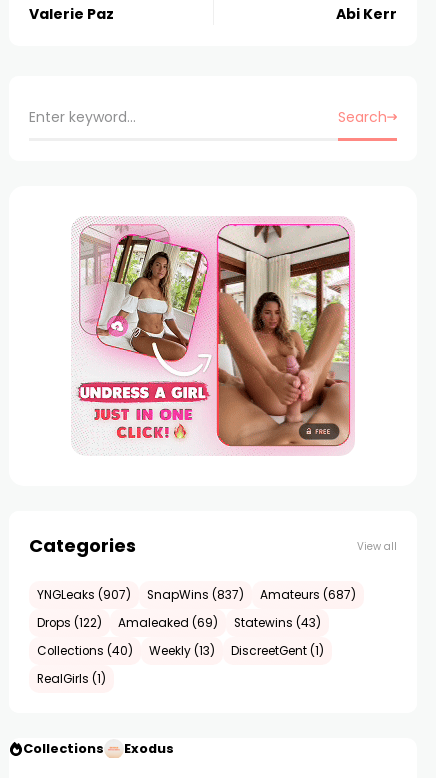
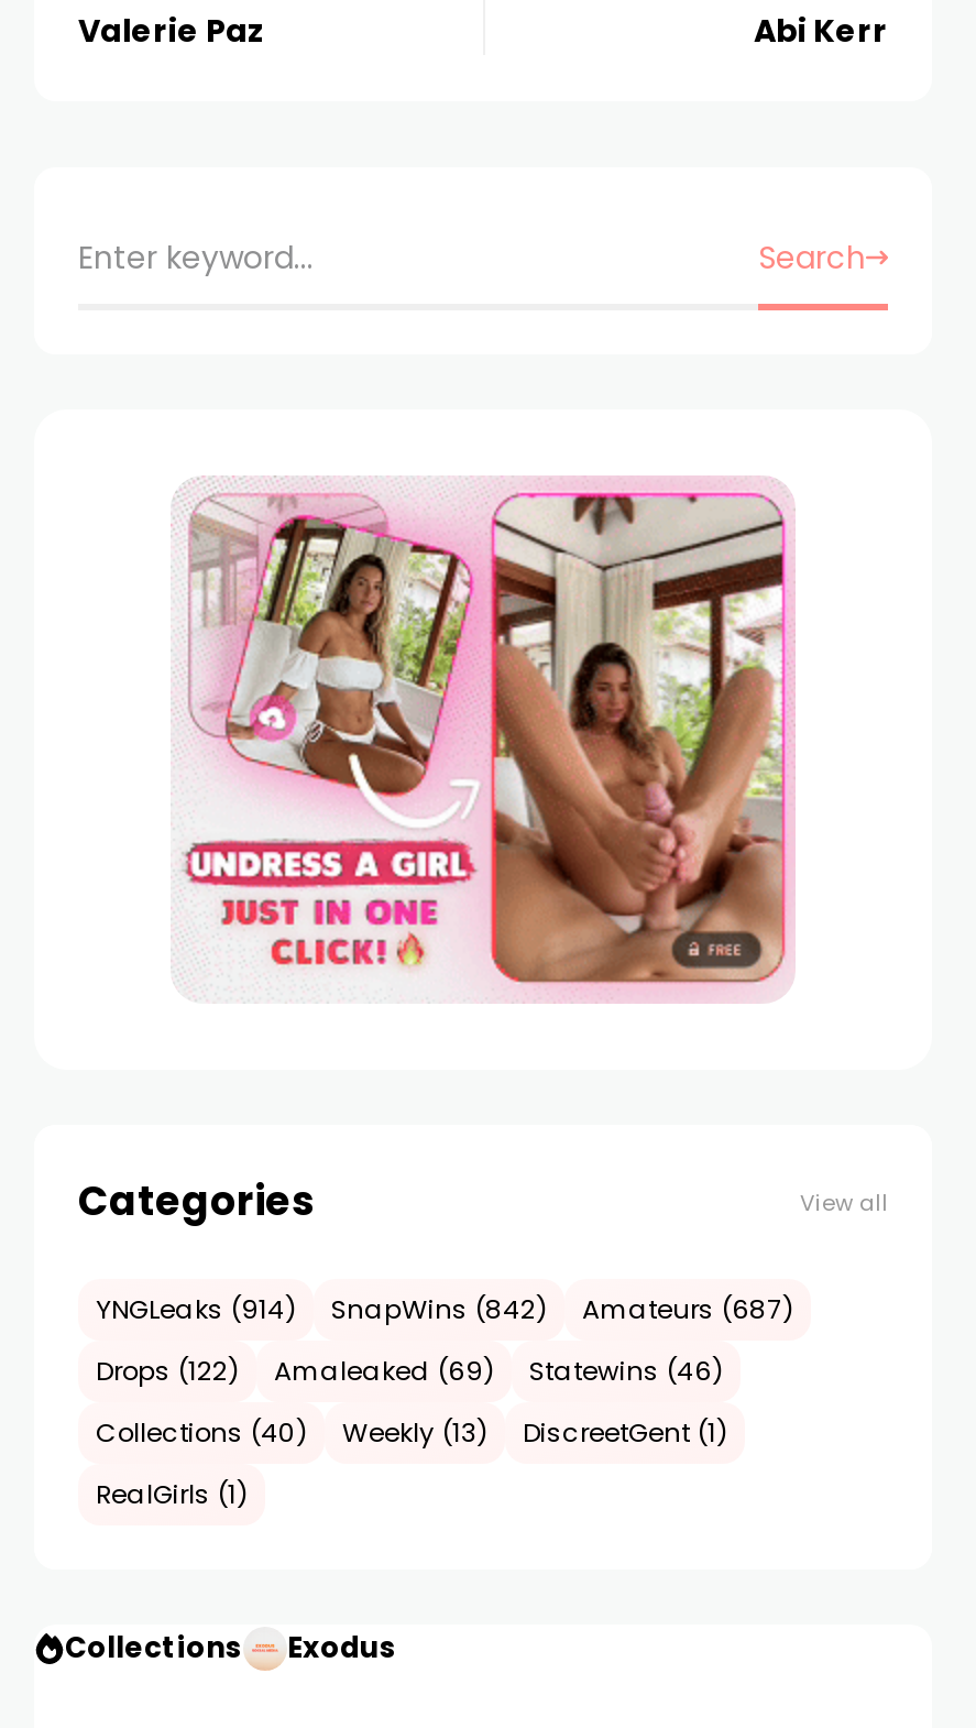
[37,587,131,603] YNGLeaks (907) -> [96,1292,296,1327] YNGLeaks (914)
[147,587,244,603] SnapWins (837) -> [331,1292,547,1327] SnapWins (842)
[37,615,321,631] Drops (122) Amaleaked (69) Statewins (43) -> [96,1354,723,1389] Drops (122) Amaleaked (69) Statewins (46)

